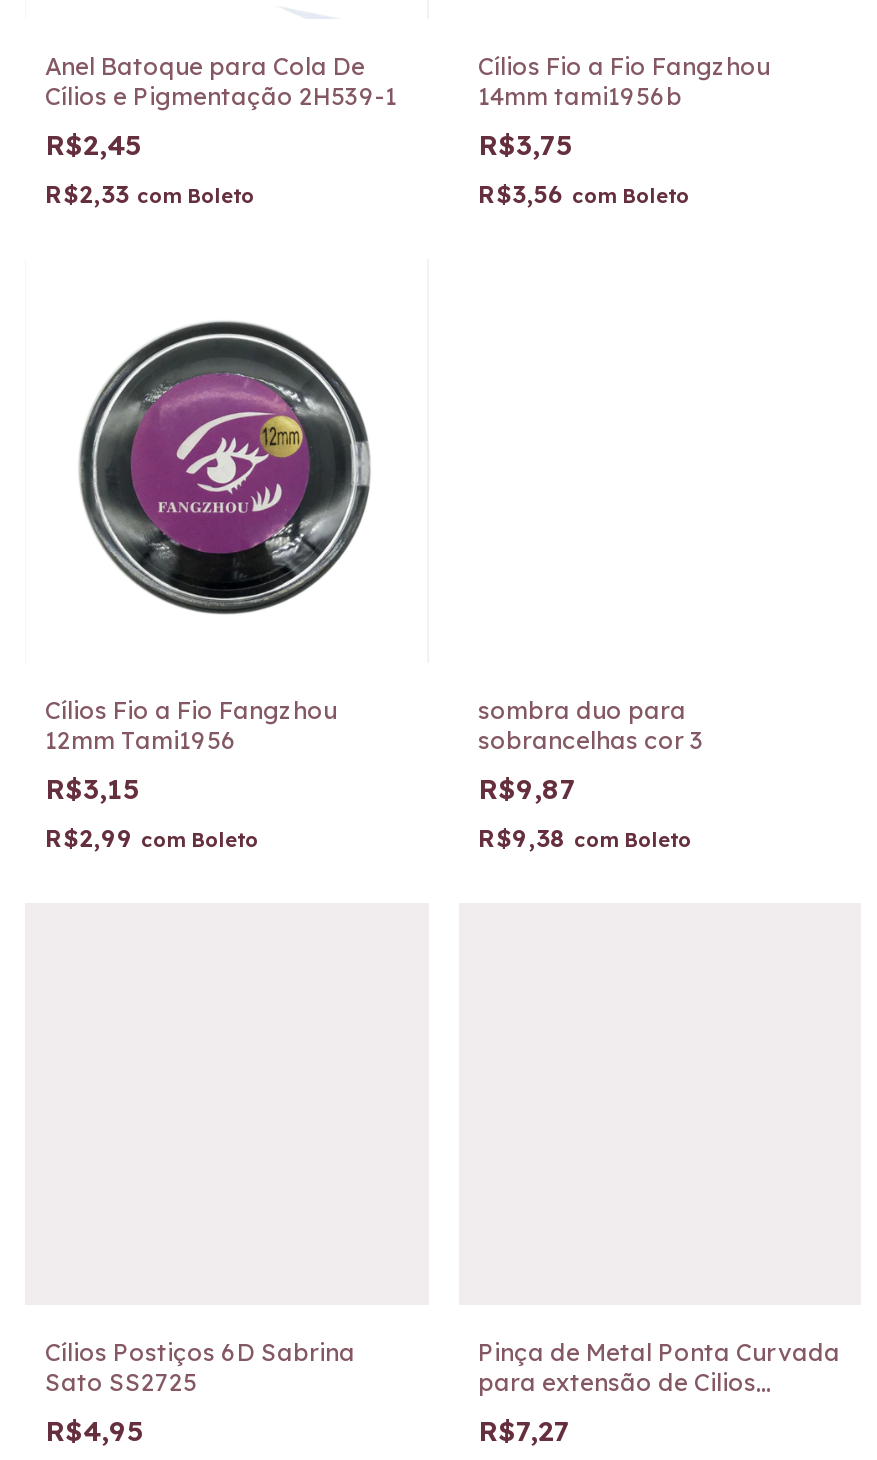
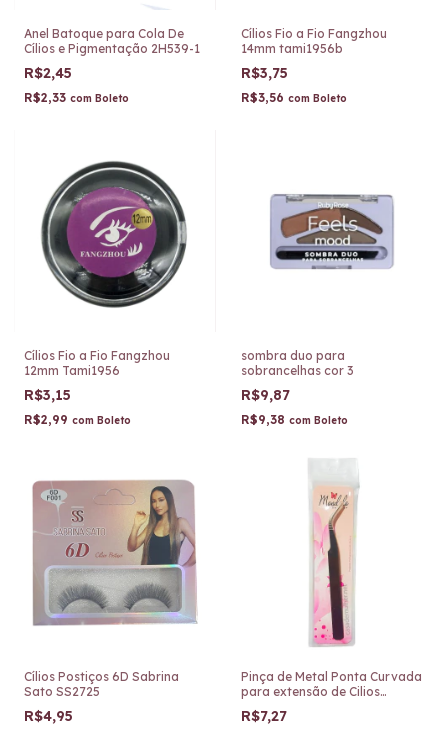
none -> [269,193,395,270] [image]
none -> [32,480,197,626] [image]
none -> [310,482,359,647] [image]

